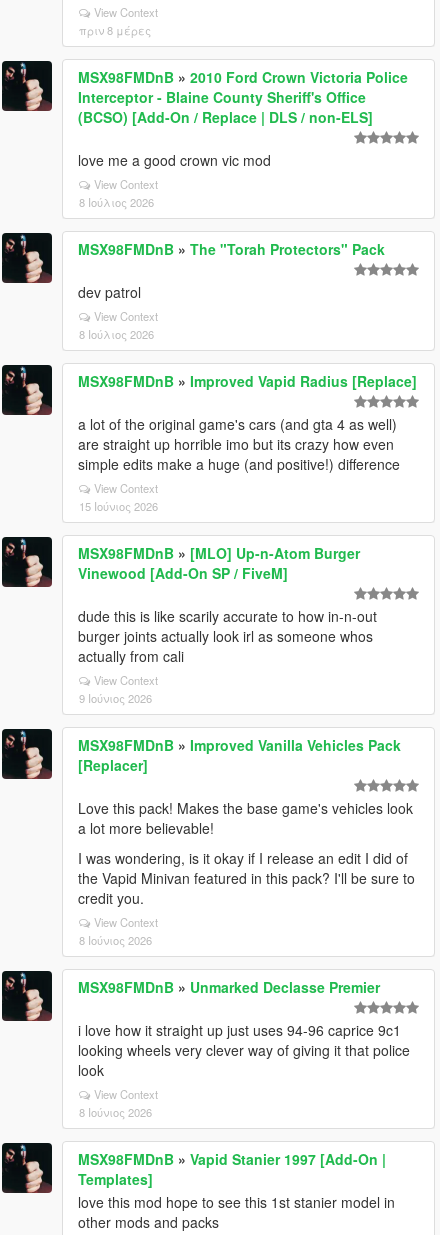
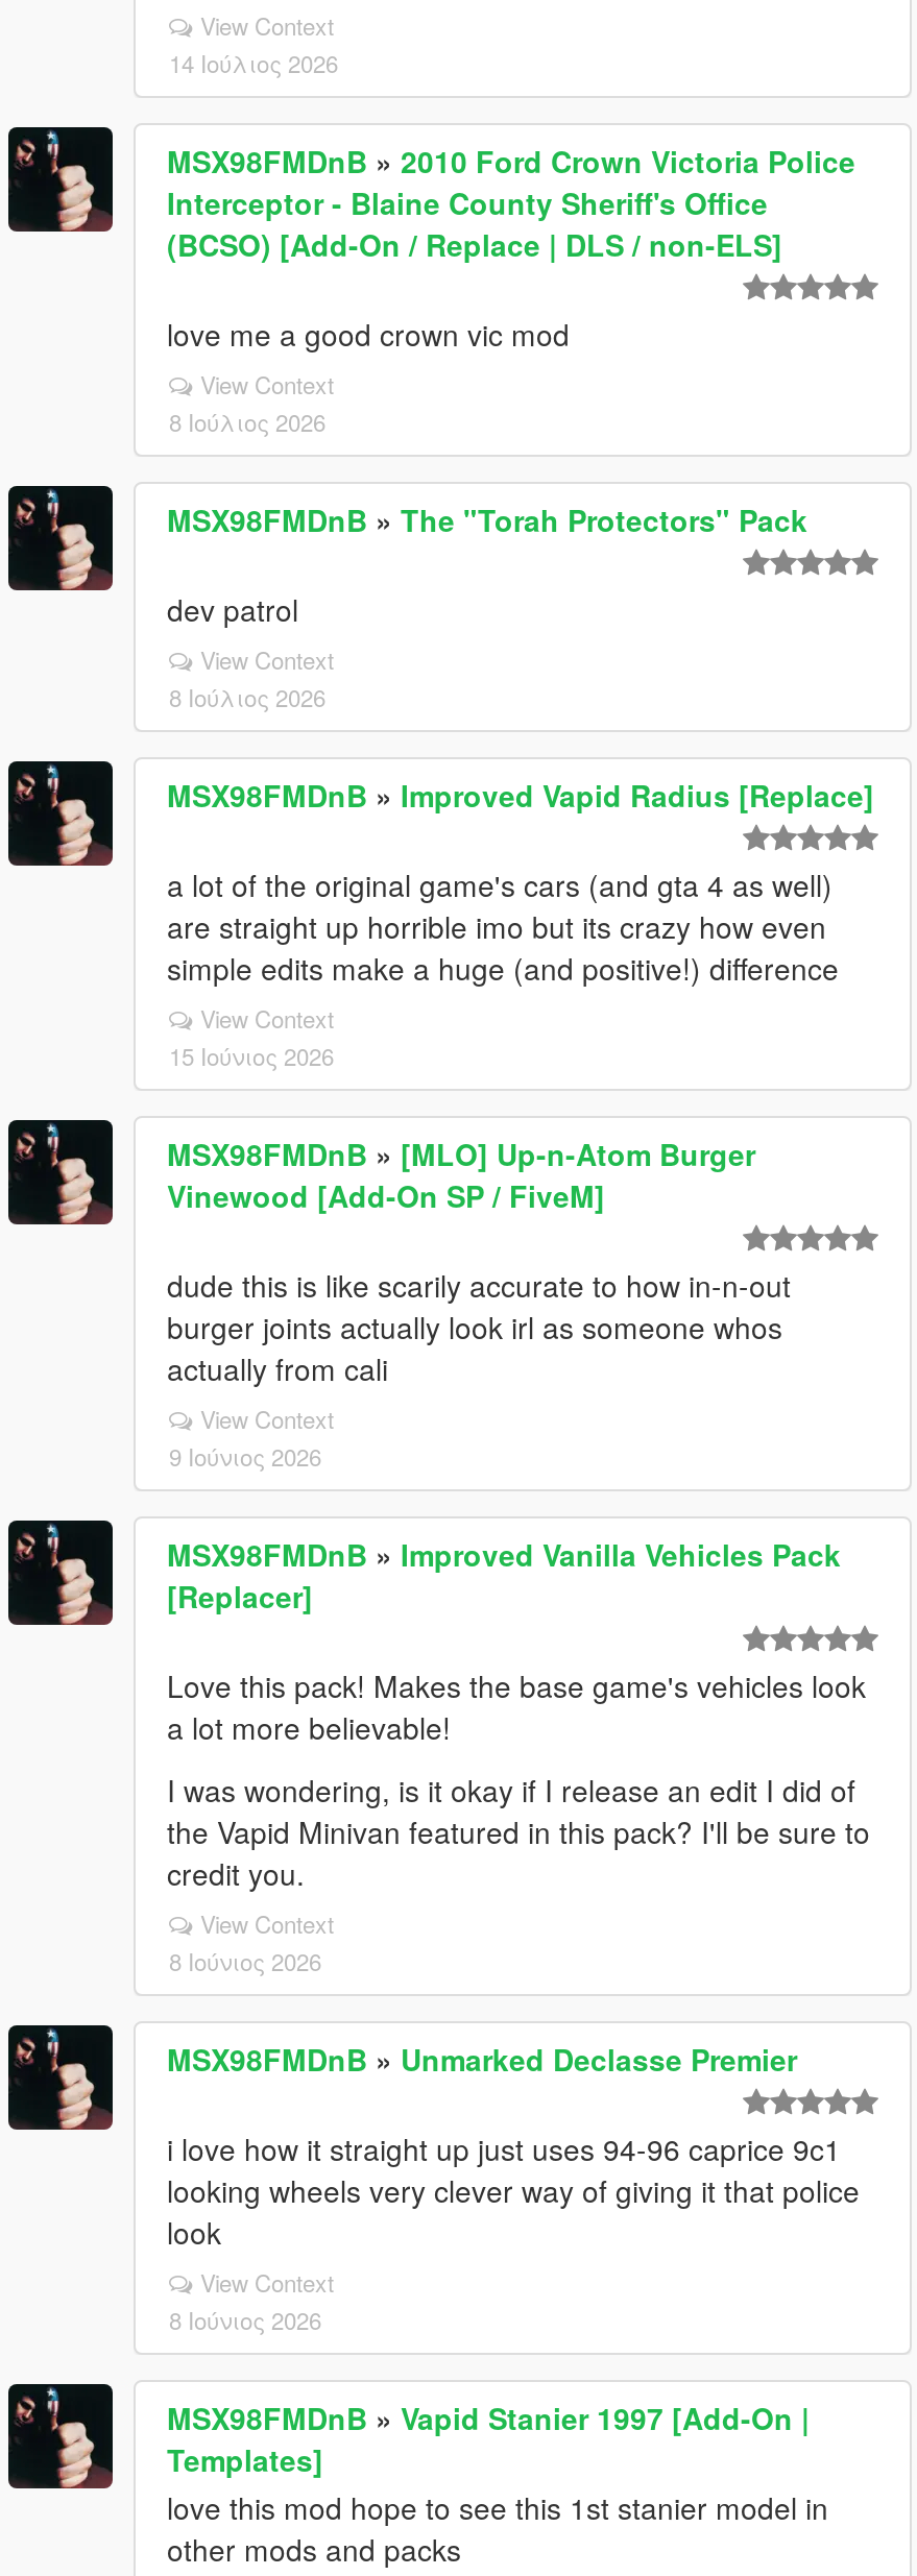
[79,22,151,38] πριν 8 μέρες -> [169,46,338,79] 14 Ιούλιος 2026

